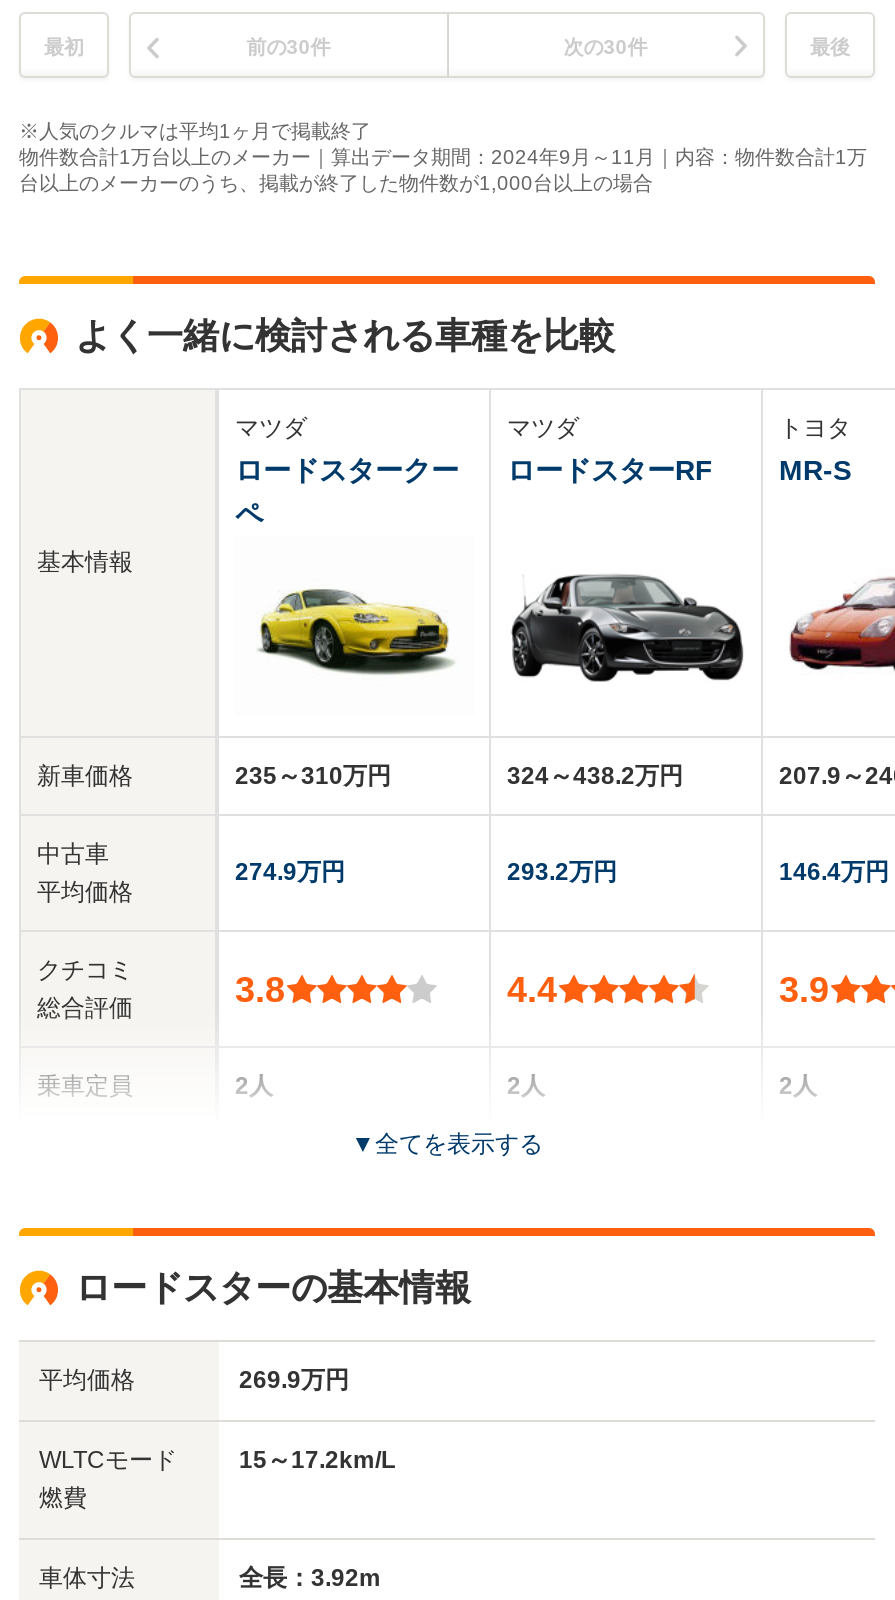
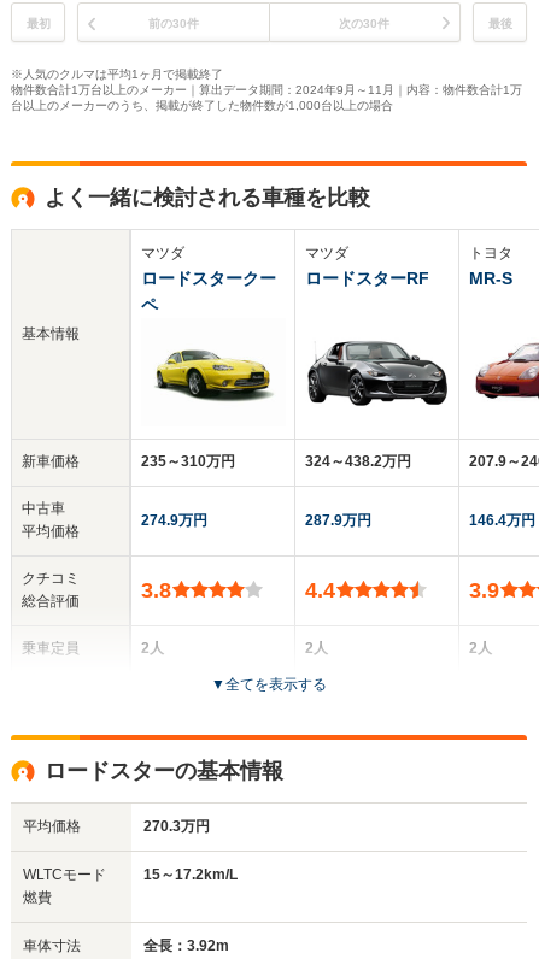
[507,858,617,886] 293.2万円 -> [305,512,371,529] 287.9万円
[239,1366,349,1394] 269.9万円 -> [143,818,210,835] 270.3万円

